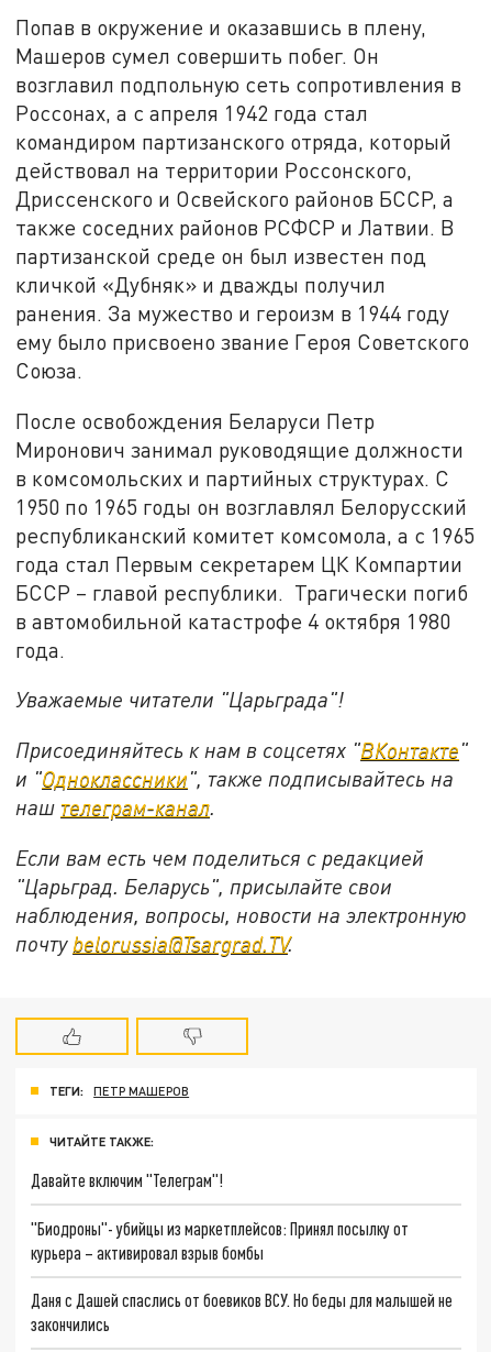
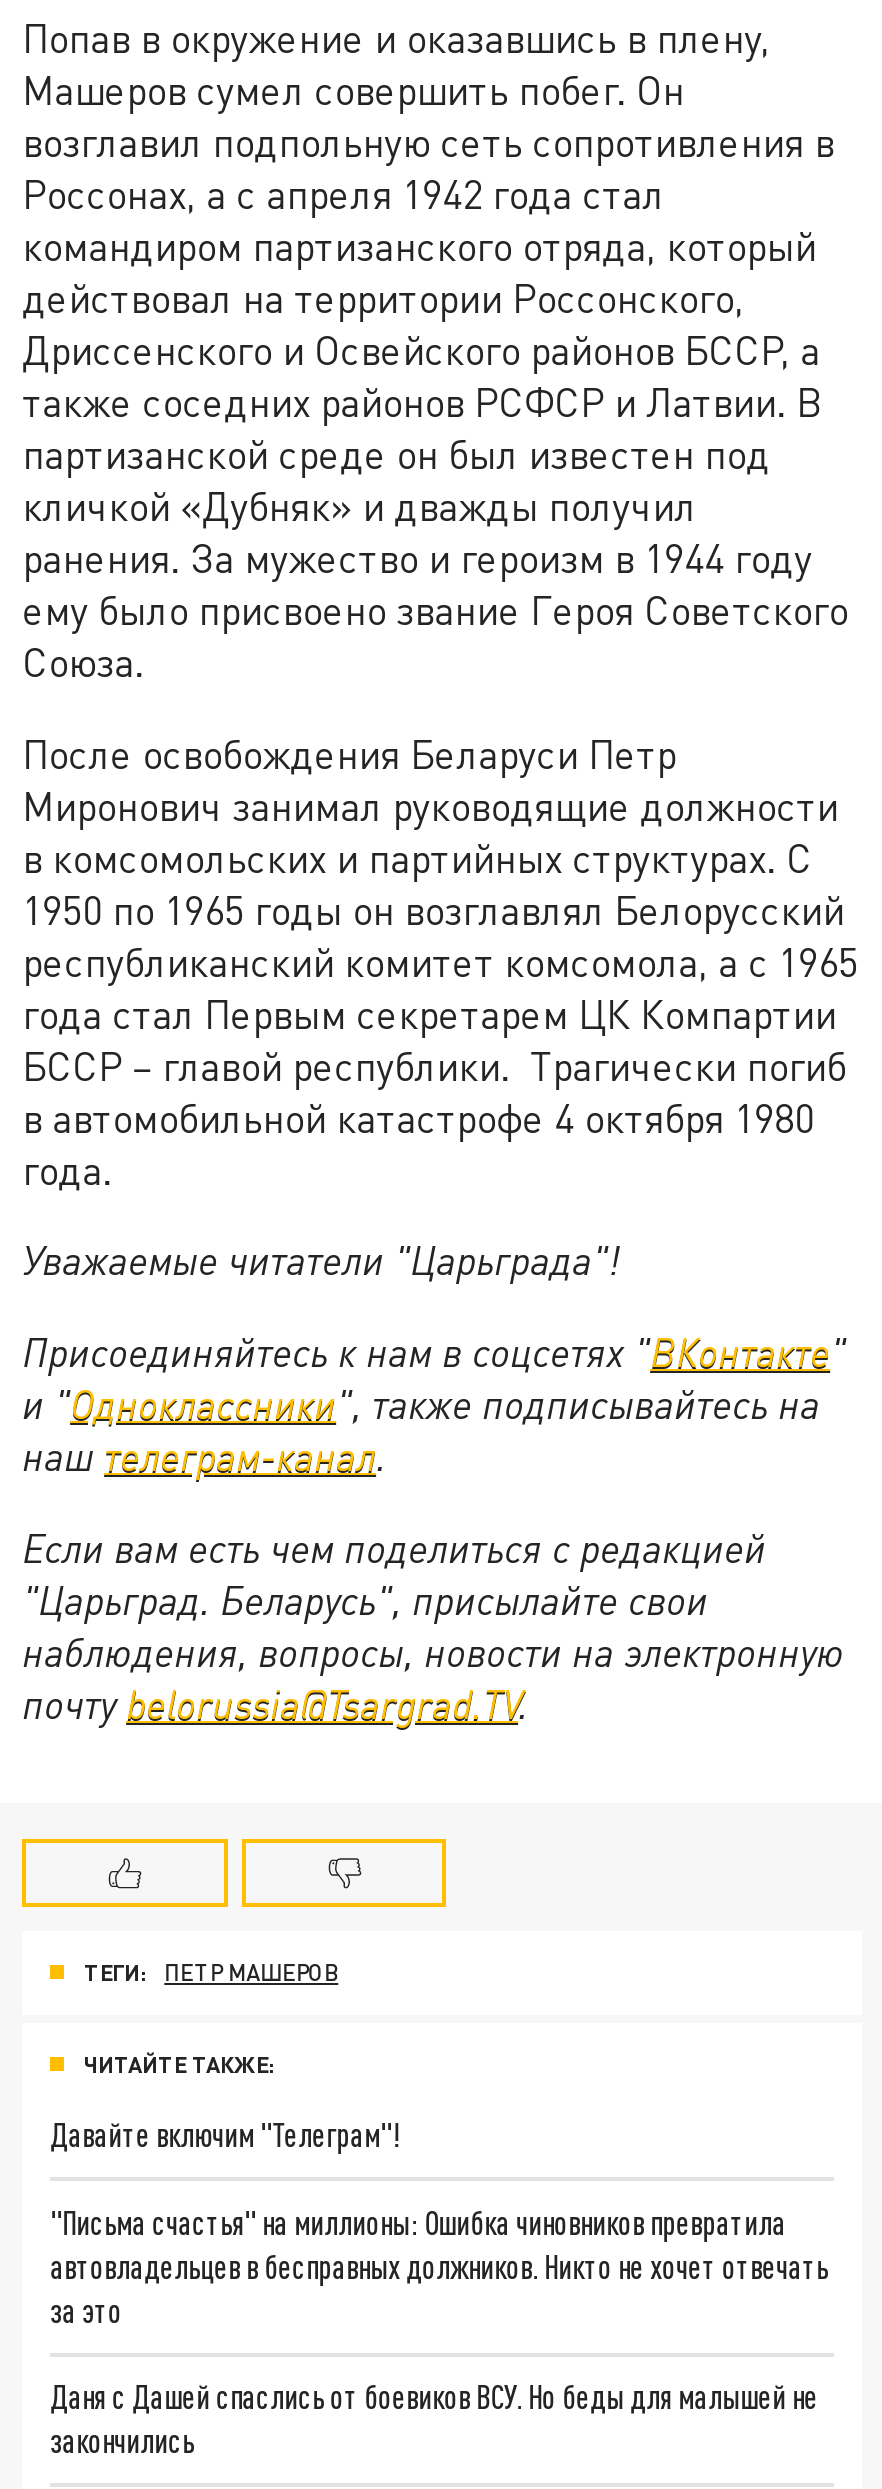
[31,1217,409,1263] "Биодроны"- убийцы из маркетплейсов: Принял посылку от | курьера – активировал взрыв бомбы -> [50,2202,828,2328] "Письма счастья" на миллионы: Ошибка чиновников превратила | автовладельцев в бесправных должников. Никто не хочет отвечать | за это

